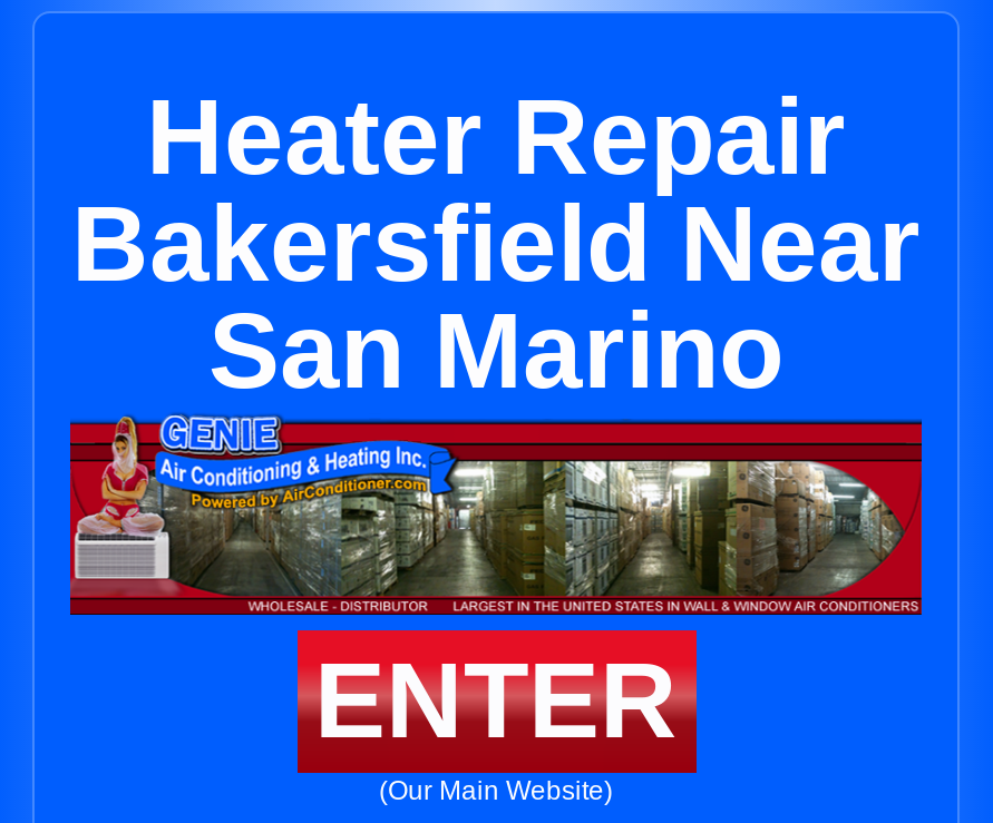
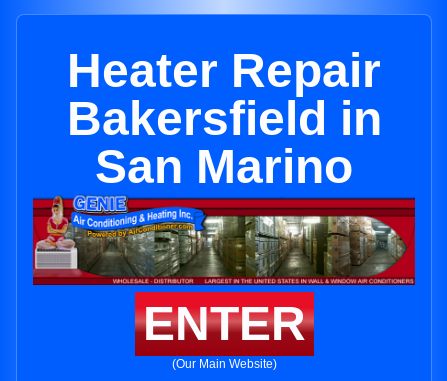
[71,185,921,303] Bakersfield Near -> [66,92,381,145] Bakersfield in

